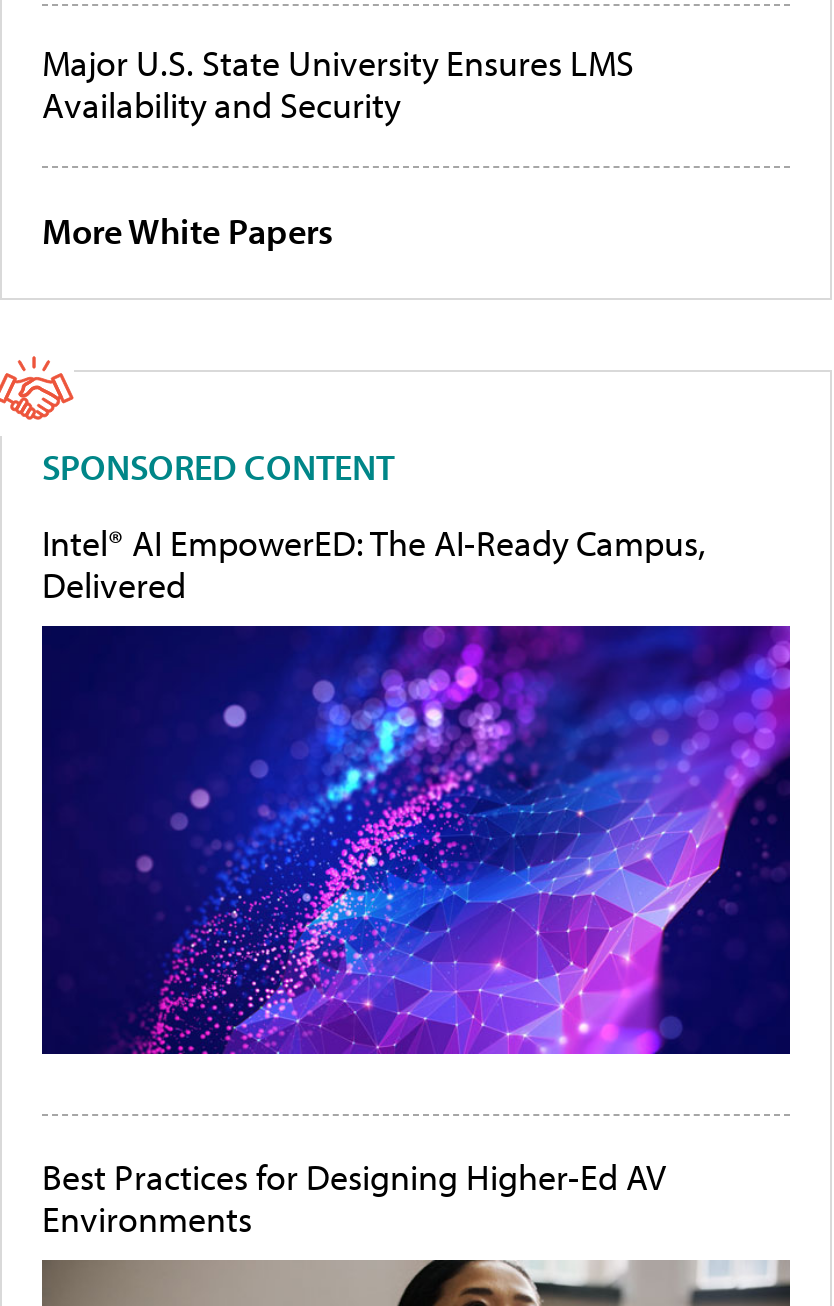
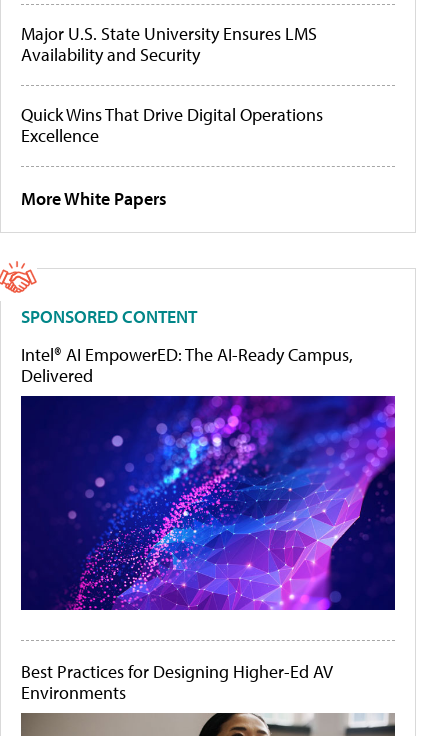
none -> [21,103,323,147] Quick Wins That Drive Digital Operations | Excellence

